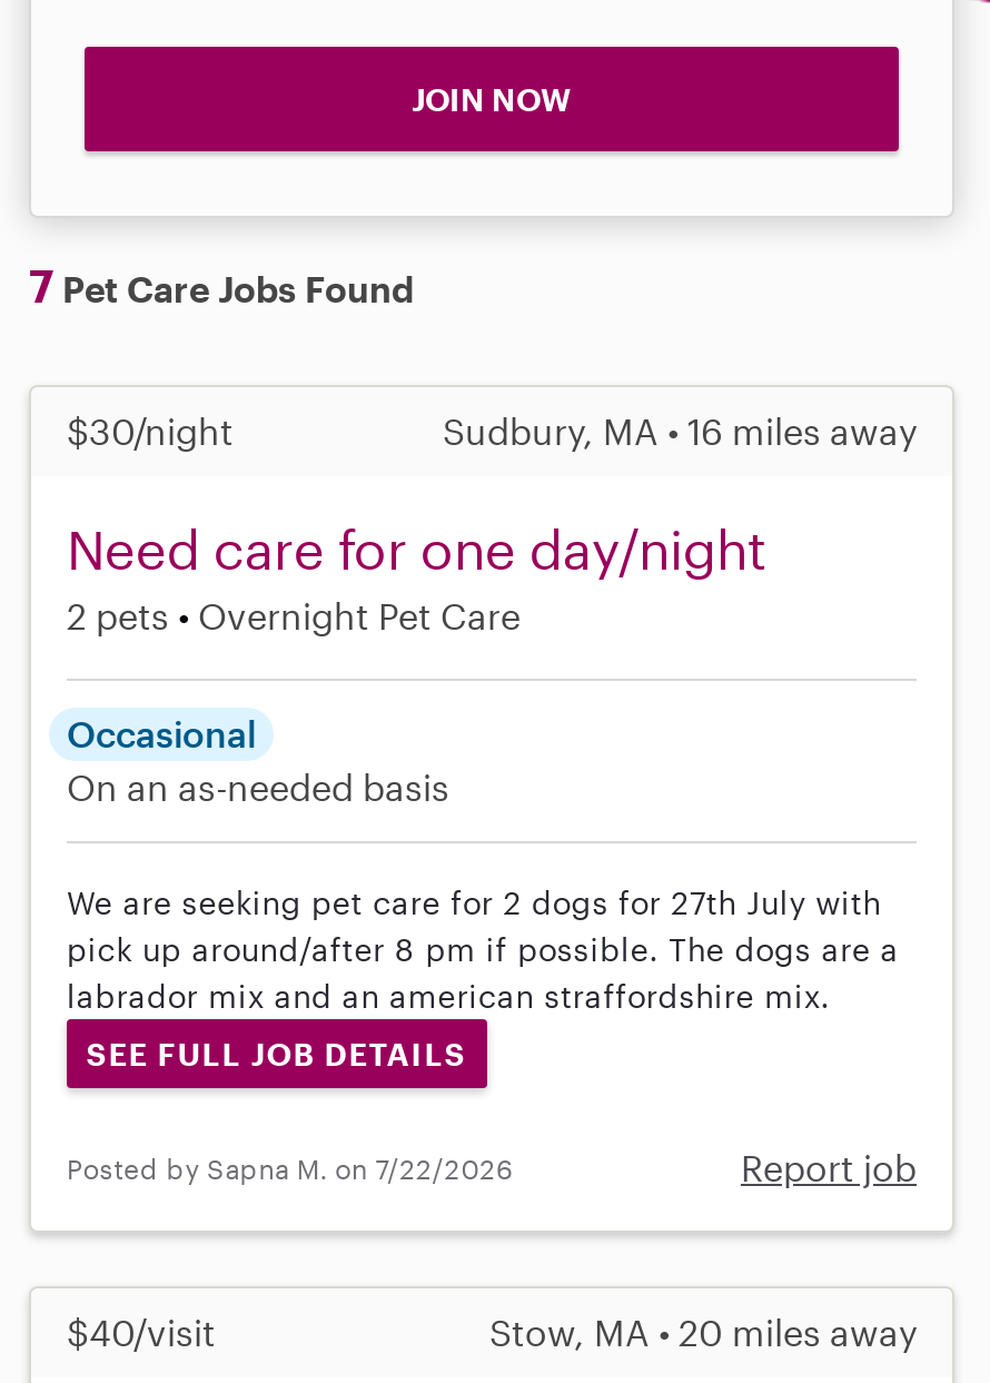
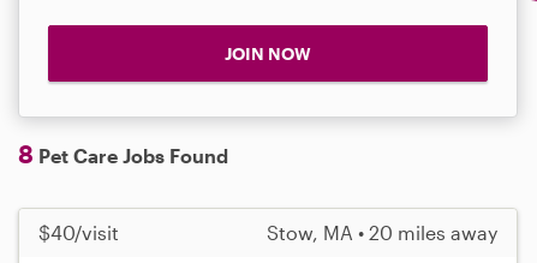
[29,258,917,1189] 7 Pet Care Jobs Found | $30/night | Sudbury, MA • 16 miles away | Need care for one day/night | 2 pets | Overnight Pet Care | Occasional | On an as-needed basis | We are seeking pet care for 2 dogs for 27th July with | pick up around/after 8 pm if possible. The dogs are a | labrador mix and an american straffordshire mix. | SEE FULL JOB DETAILS | Posted by Sapna M. on 7/22/2026 | Report job -> [18,139,228,168] 8 Pet Care Jobs Found

